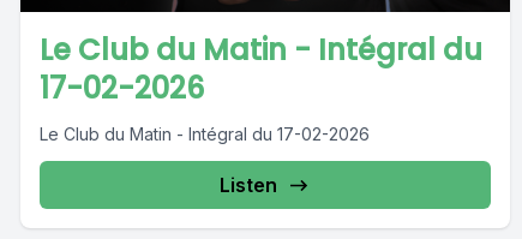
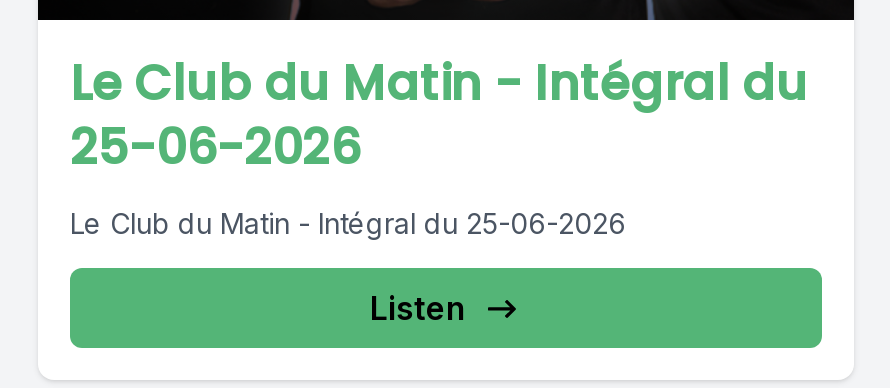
[40,68,204,108] 17-02-2026 -> [70,114,360,180] 25-06-2026
[40,124,370,144] Le Club du Matin - Intégral du 17-02-2026 -> [70,206,626,240] Le Club du Matin - Intégral du 25-06-2026

